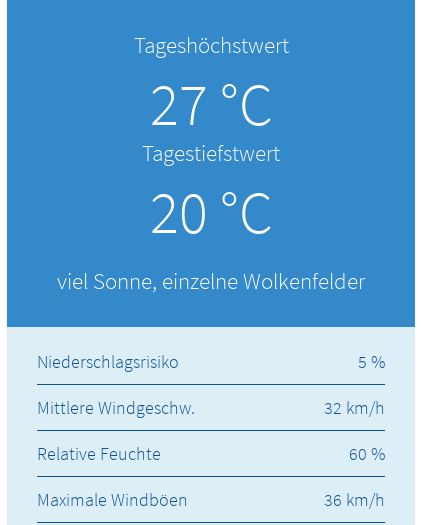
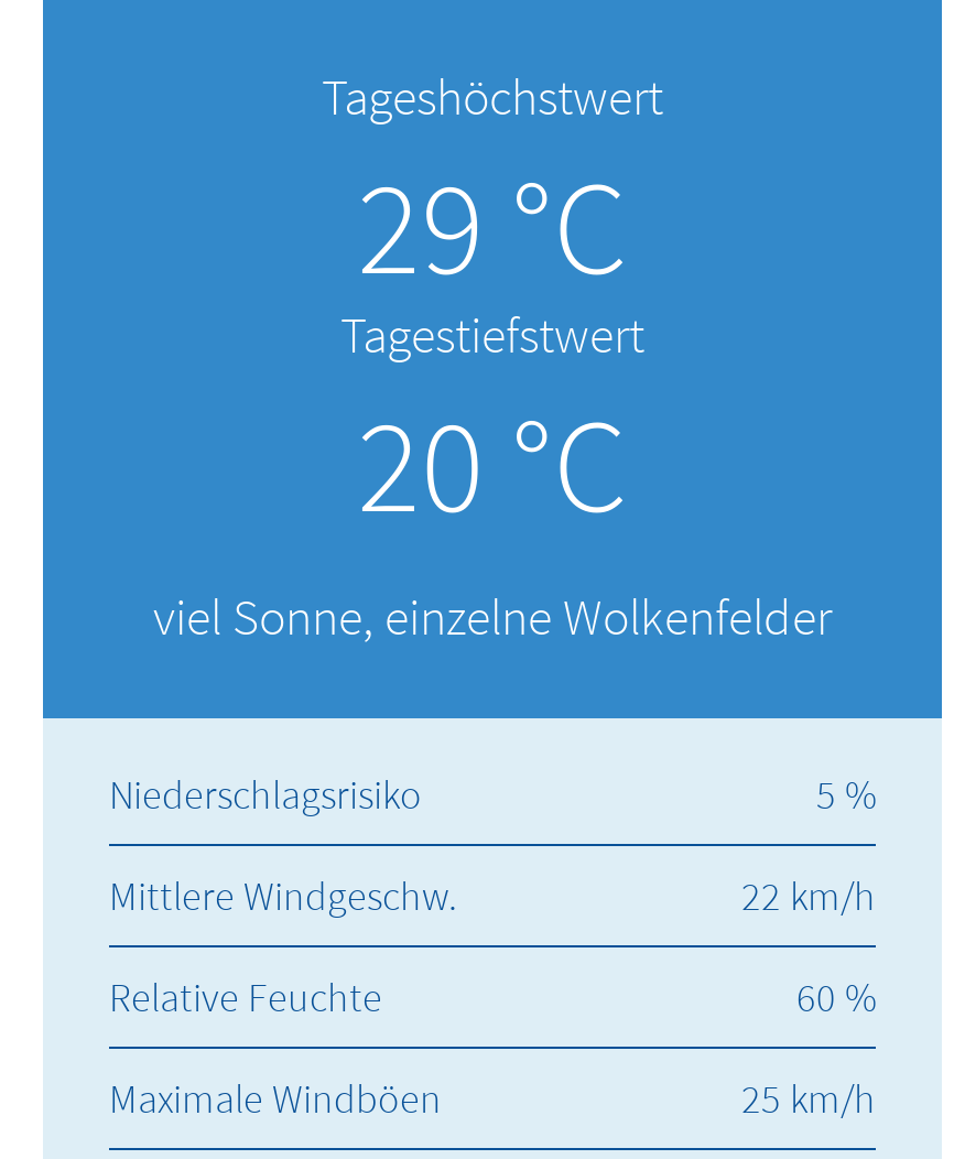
[149,66,272,141] 27 °C -> [357,144,628,309] 29 °C
[324,396,385,419] 32 km/h -> [741,871,876,921] 22 km/h
[324,488,385,511] 36 km/h -> [741,1074,876,1124] 25 km/h

